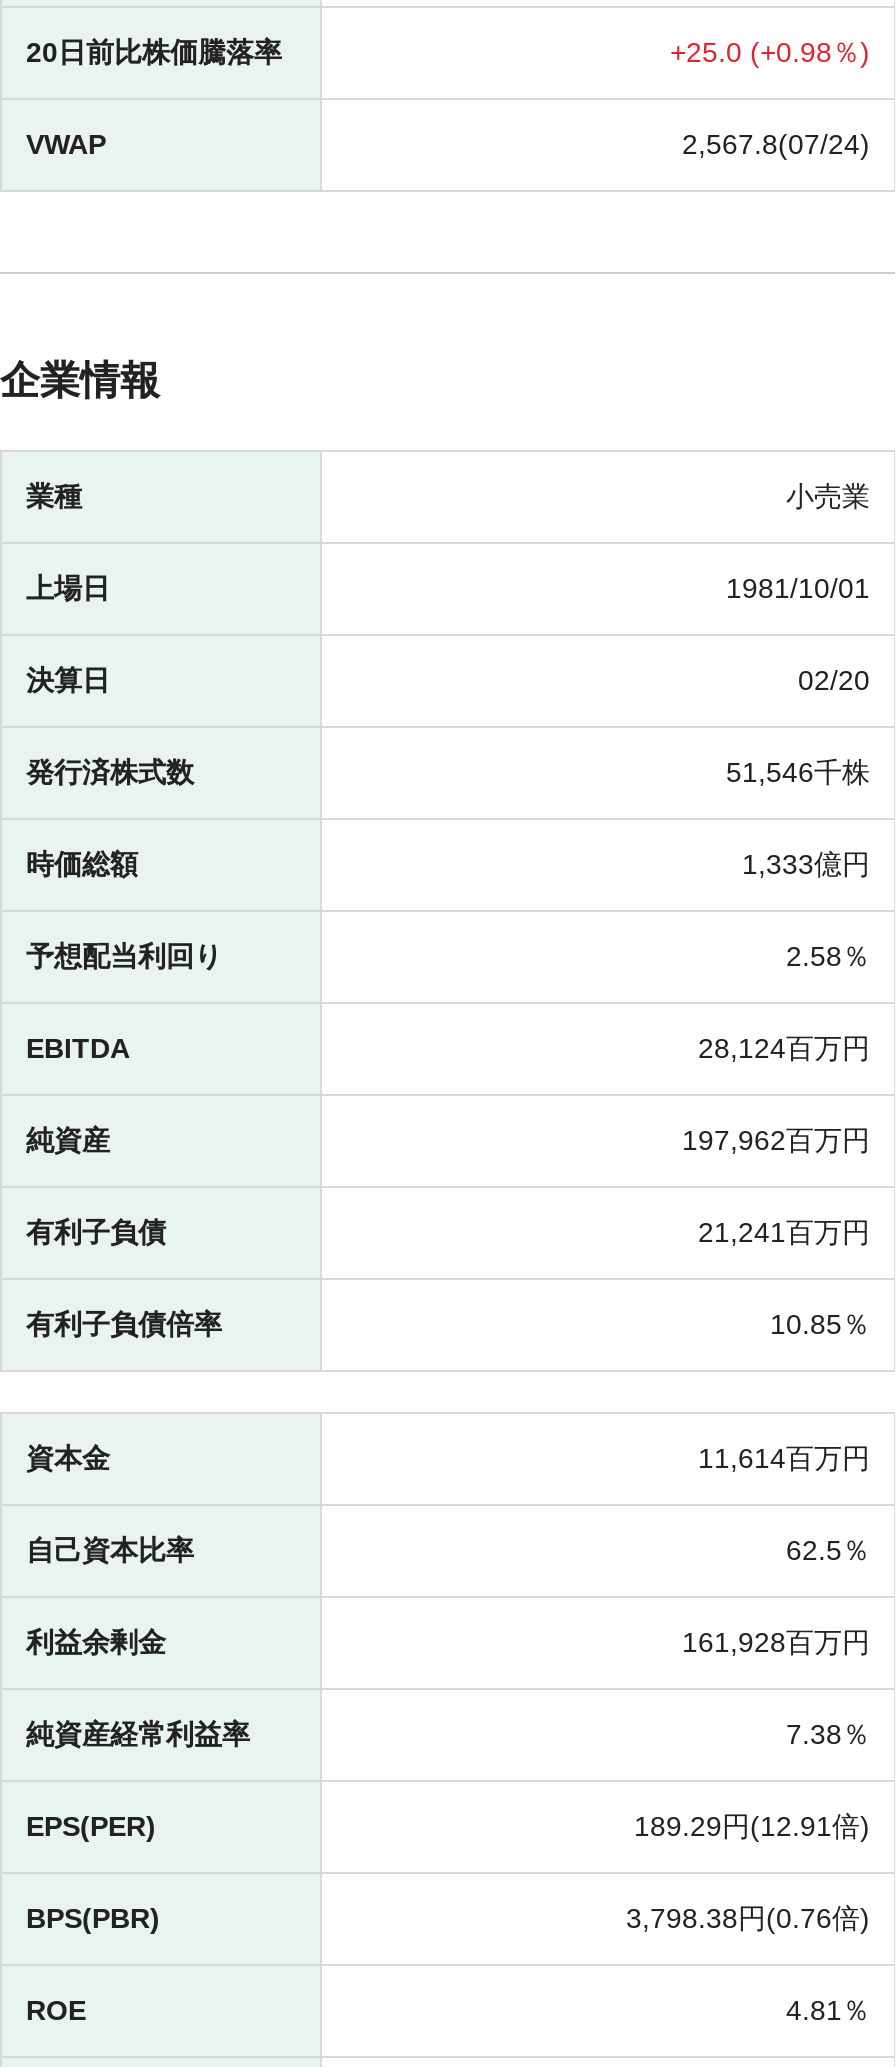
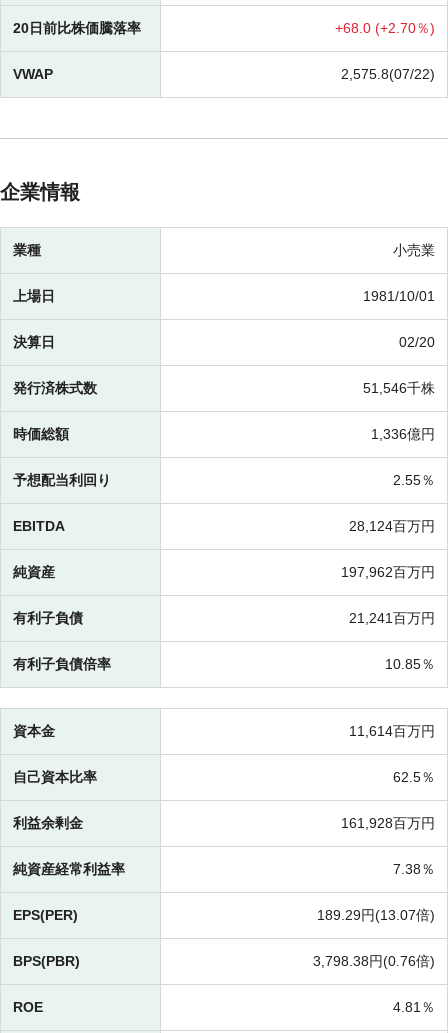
[670,37,870,69] +25.0 (+0.98％) -> [335,20,435,36] +68.0 (+2.70％)
[682,129,870,161] 2,567.8(07/24) -> [341,66,435,82] 2,575.8(07/22)
[742,849,870,881] 1,333億円 -> [371,426,435,442] 1,336億円
[786,941,870,973] 2.58％ -> [393,472,435,488] 2.55％
[634,1811,870,1843] 189.29円(12.91倍) -> [317,907,435,923] 189.29円(13.07倍)

